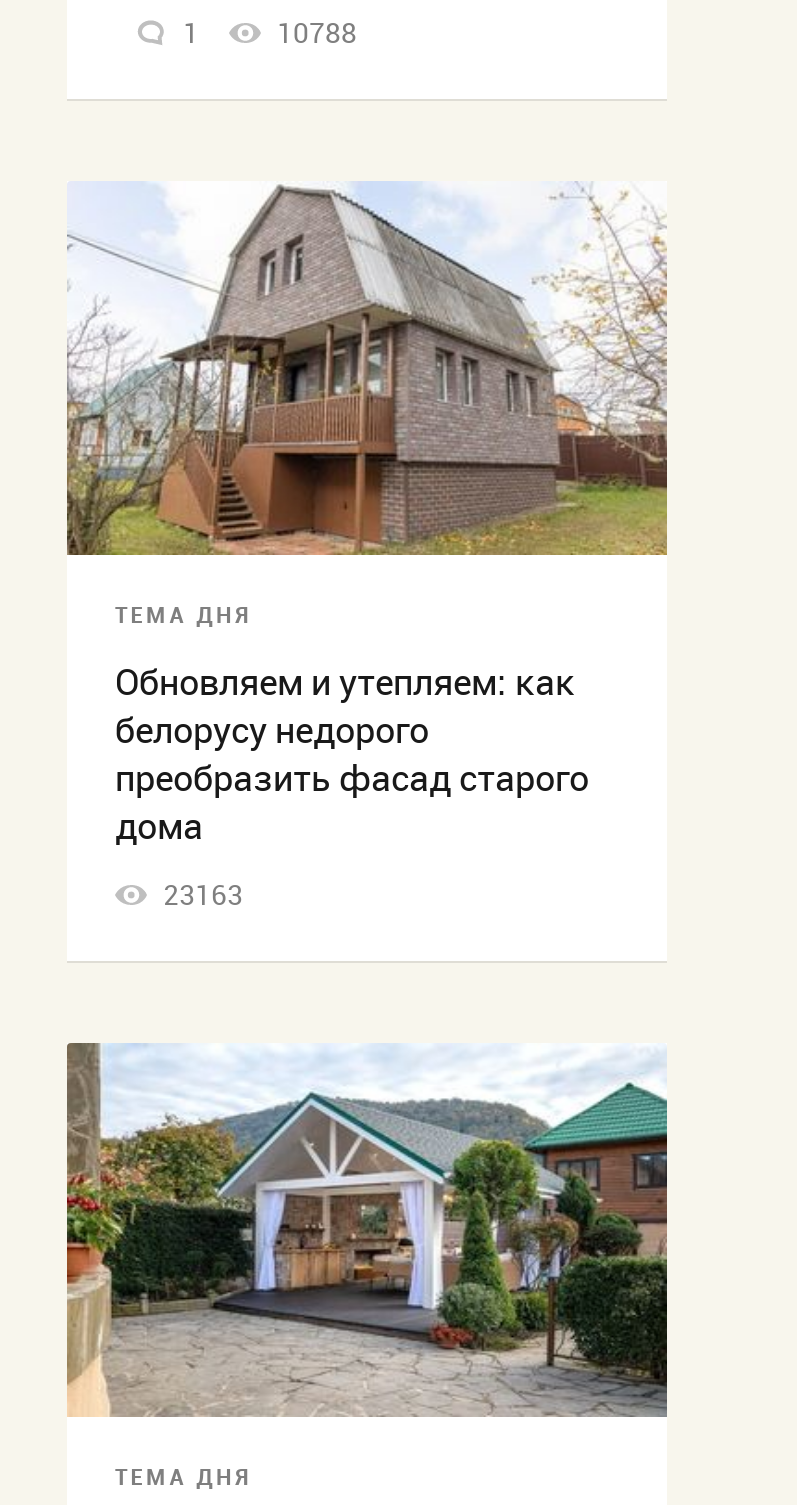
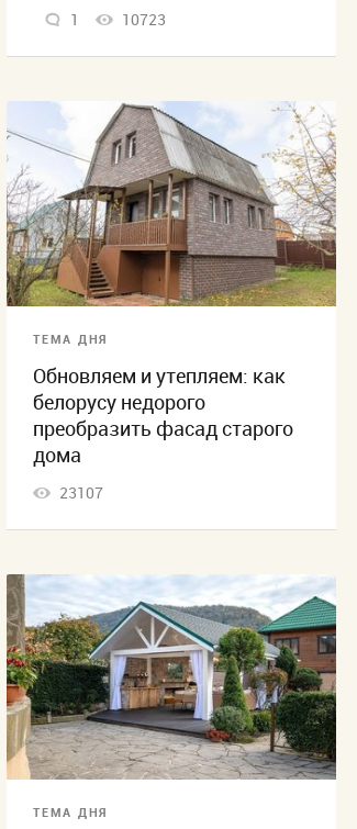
[277,17,357,49] 10788 -> [122,11,166,29] 10723
[163,879,243,911] 23163 -> [59,484,103,502] 23107

